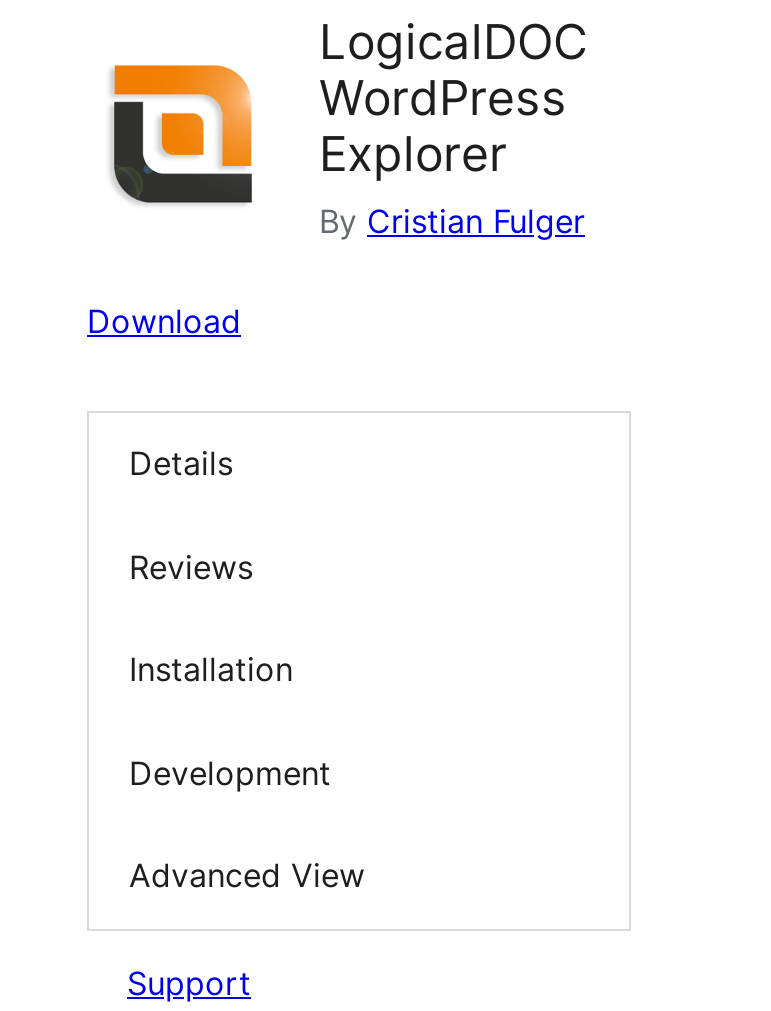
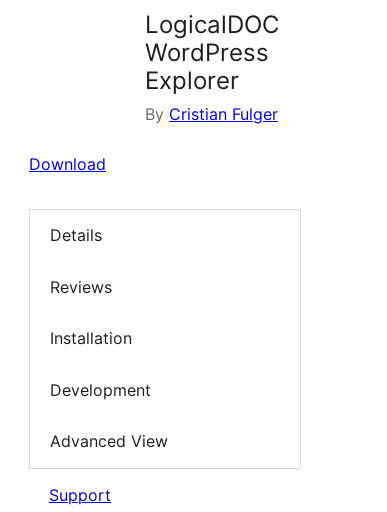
[109,63,255,207] [image] -> none

